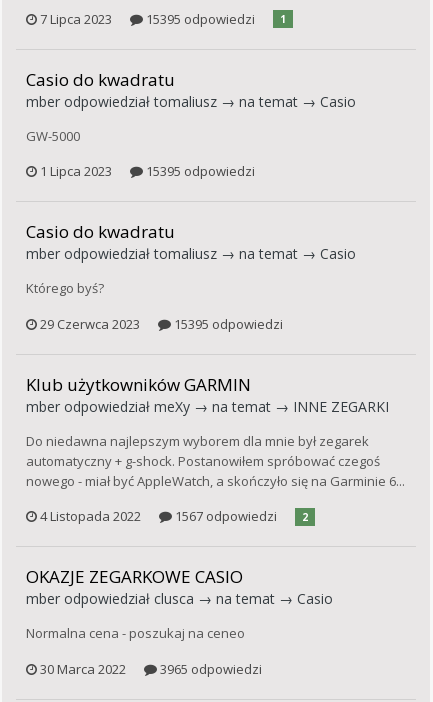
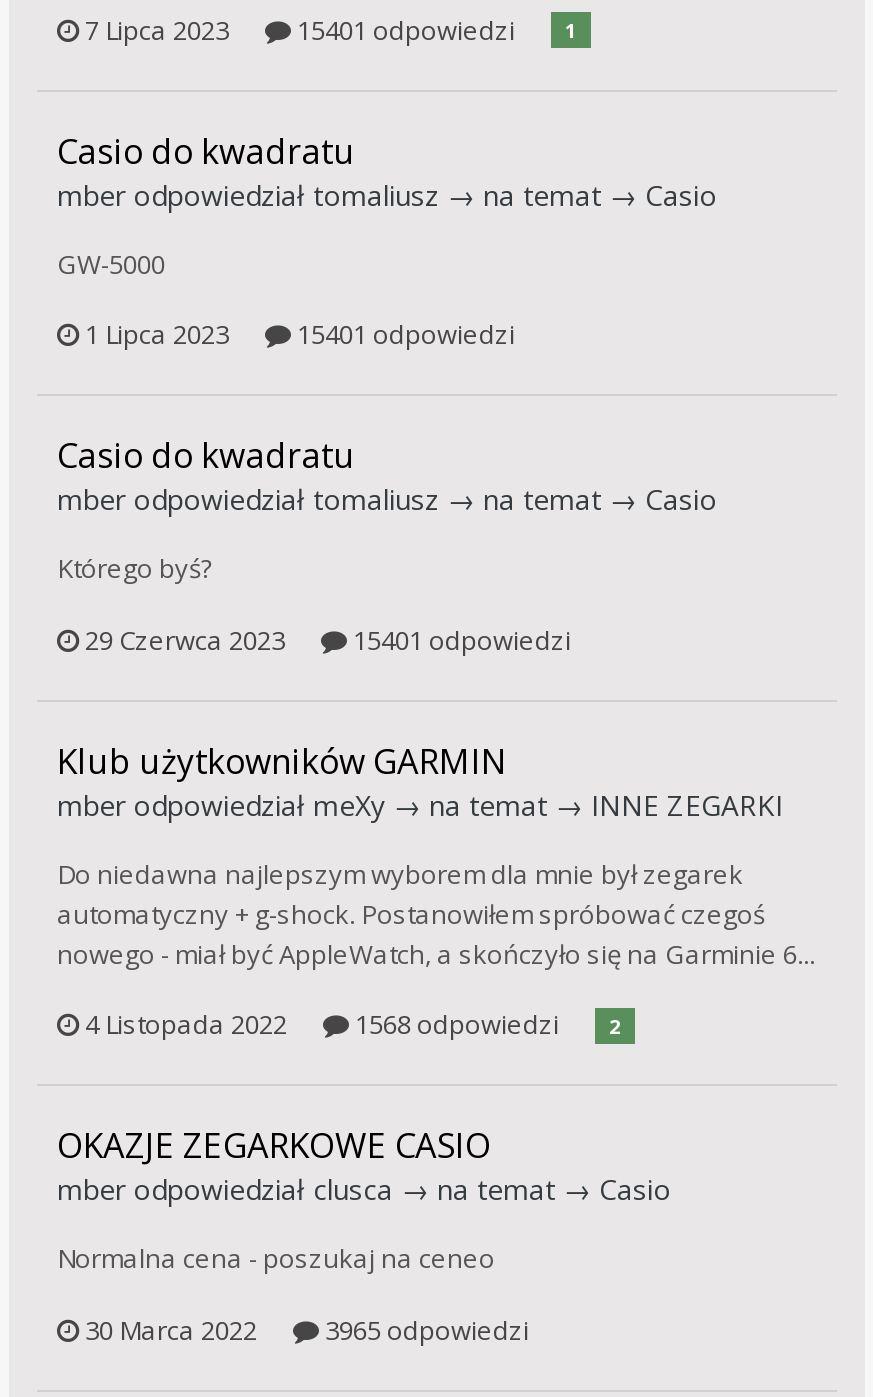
[40,10,286,28] 7 Lipca 2023 15395 odpowiedzi 1 -> [85,11,577,47] 7 Lipca 2023 15401 odpowiedzi 1
[40,162,255,180] 1 Lipca 2023 15395 odpowiedzi -> [85,316,515,352] 1 Lipca 2023 15401 odpowiedzi
[40,315,283,333] 29 Czerwca 2023 15395 odpowiedzi -> [85,621,571,657] 29 Czerwca 2023 15401 odpowiedzi
[40,507,308,525] 4 Listopada 2022 1567 odpowiedzi 2 -> [85,1006,621,1042] 4 Listopada 2022 1568 odpowiedzi 2

